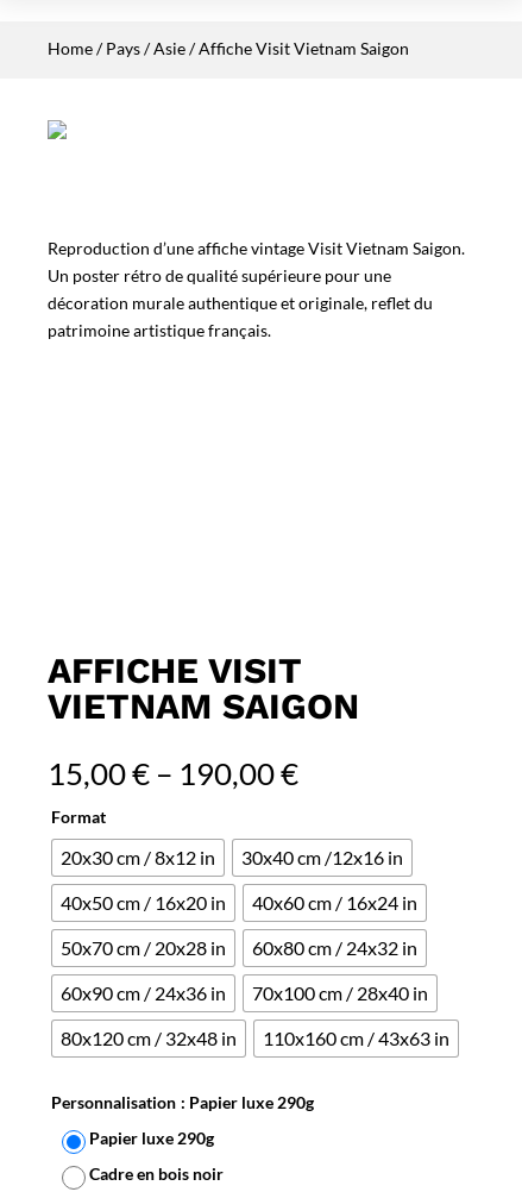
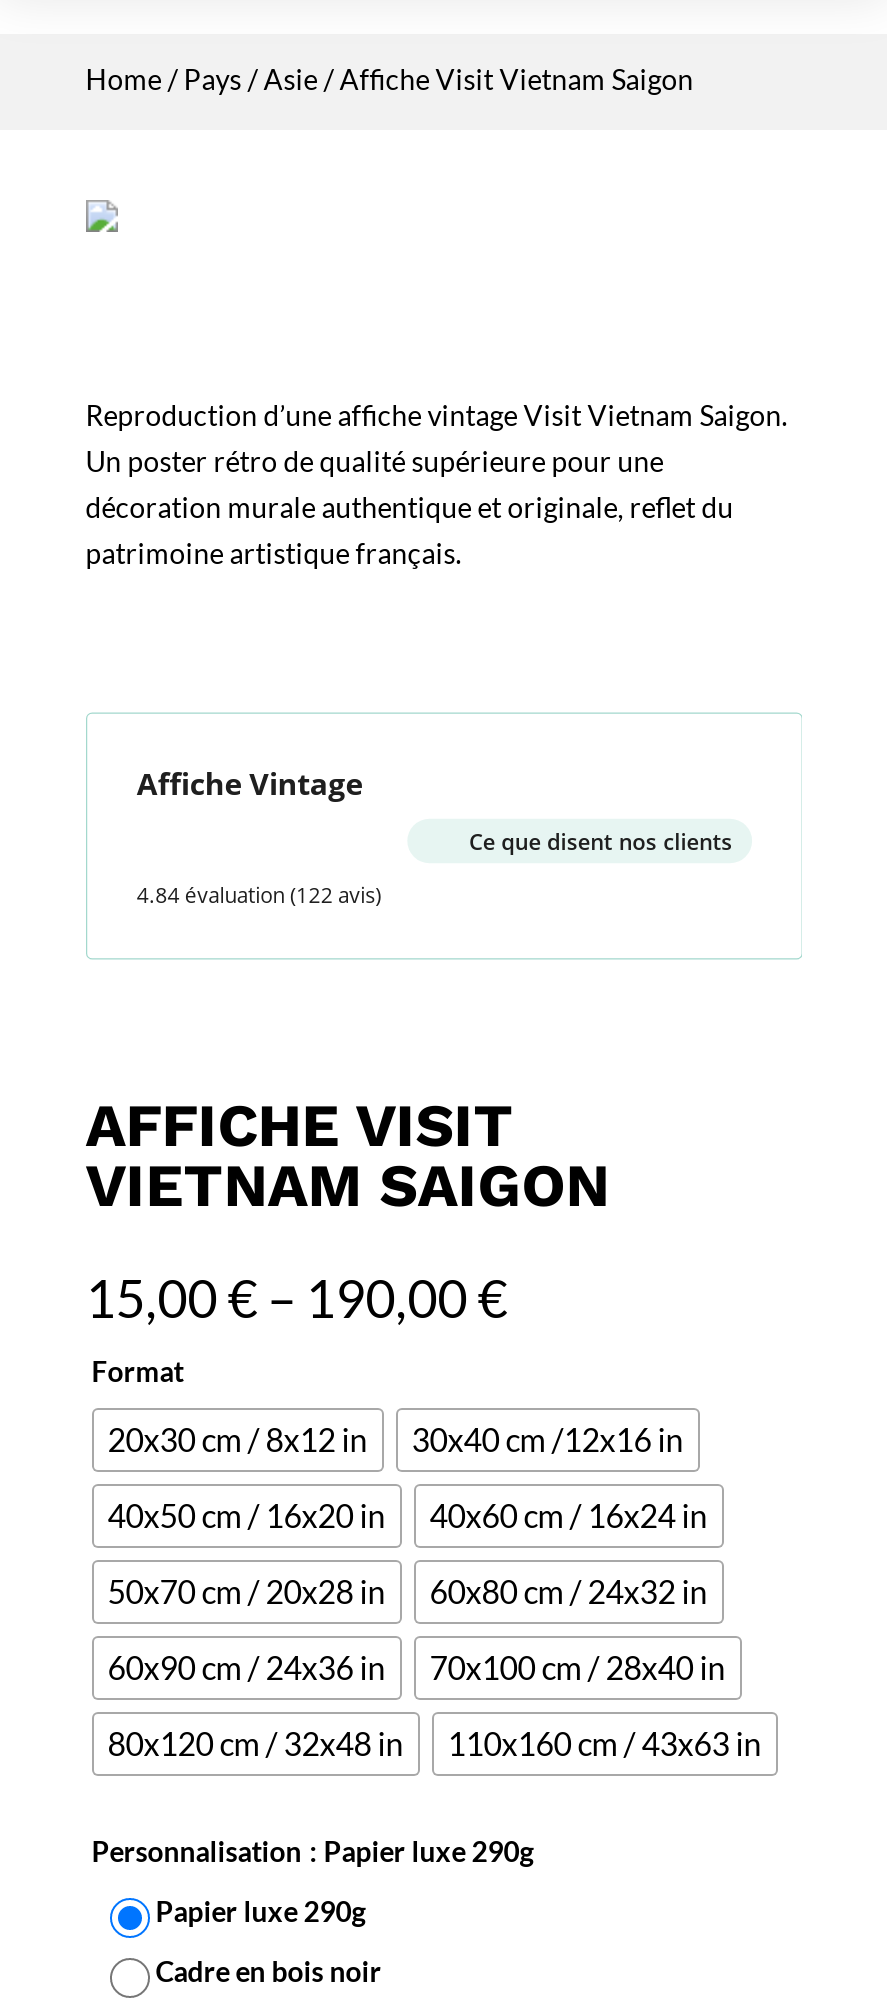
none -> [136,763,732,909] Affiche Vintage | Ce que disent nos clients | 4.84 évaluation (122 avis)

